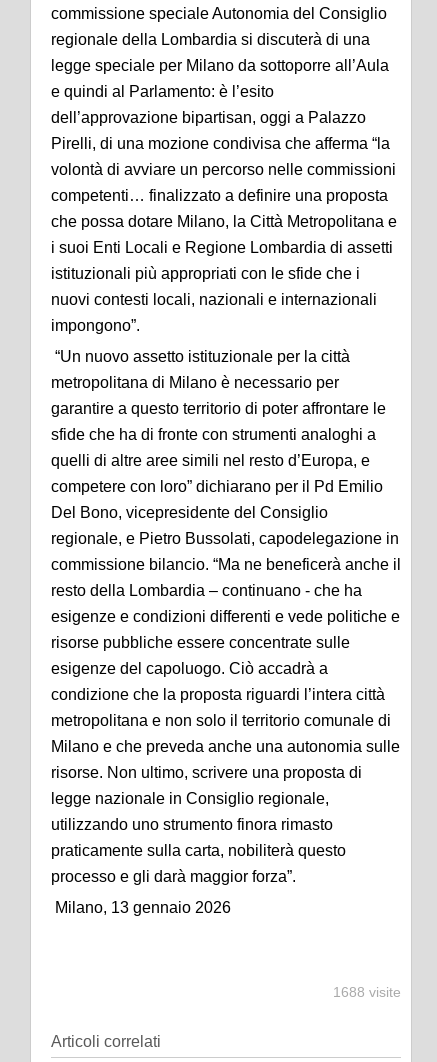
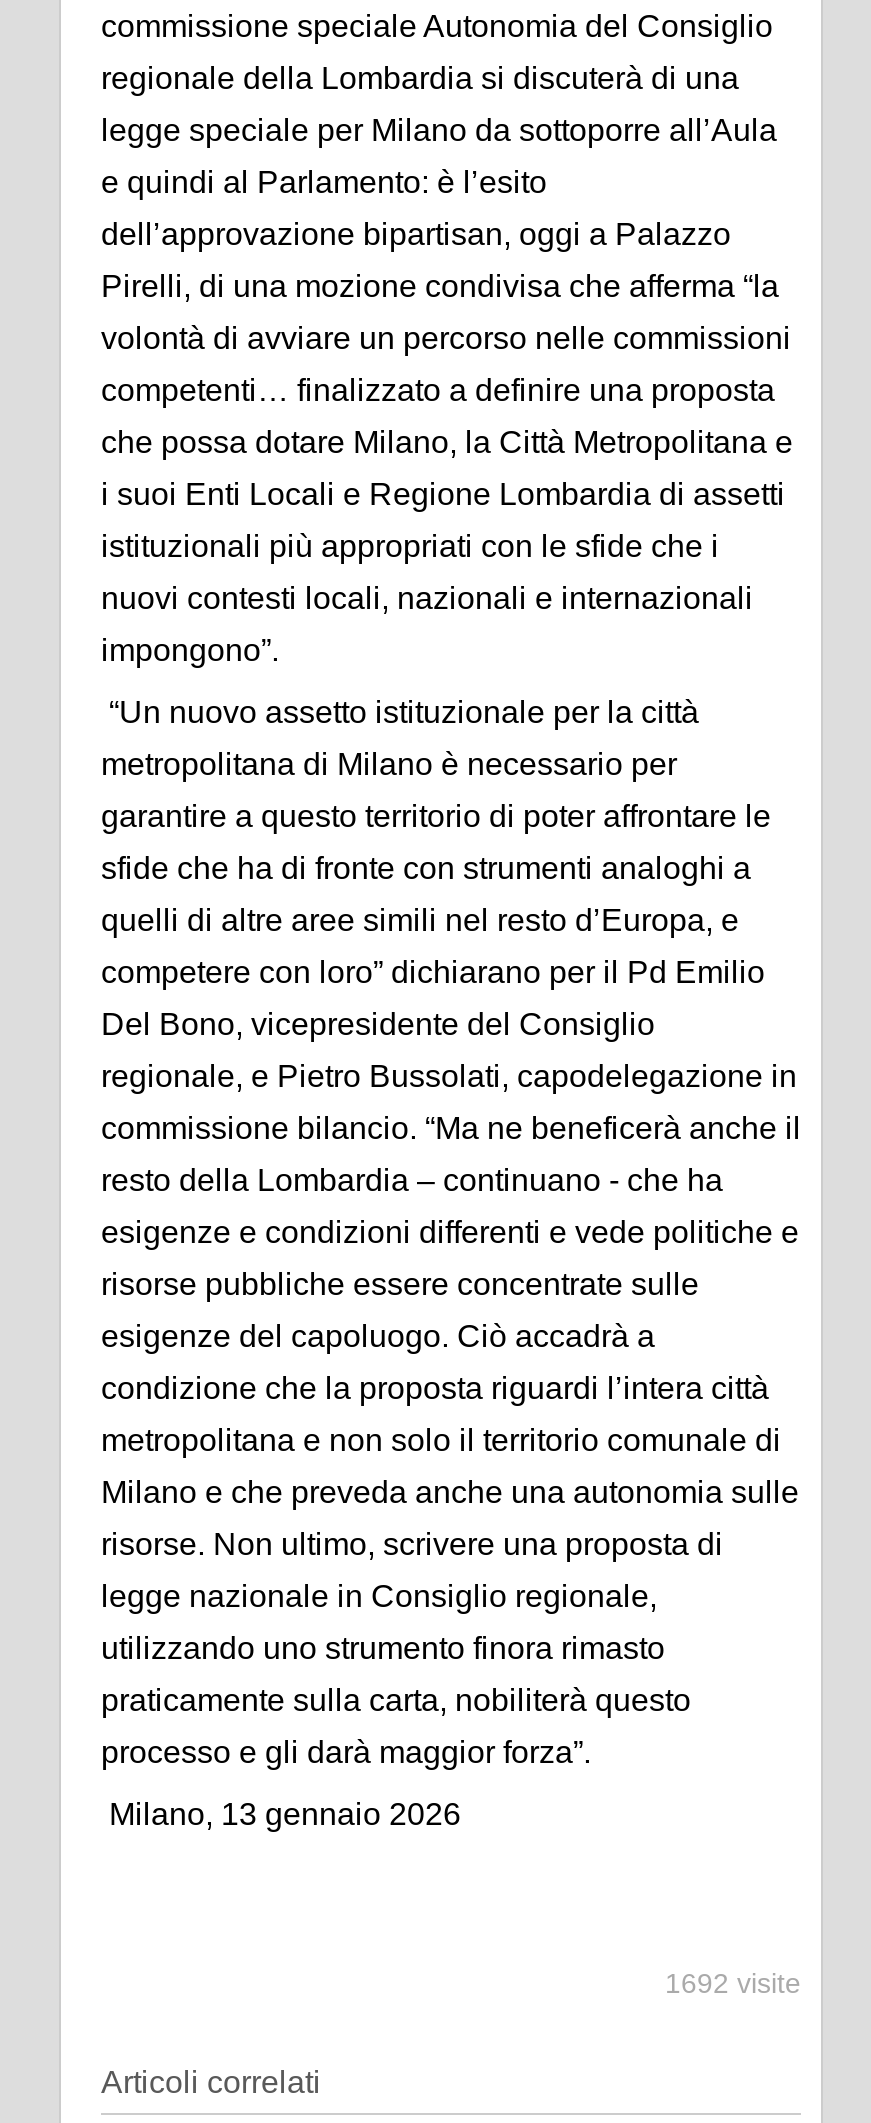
[333,984,401,1000] 1688 visite -> [665,1968,801,2000] 1692 visite

